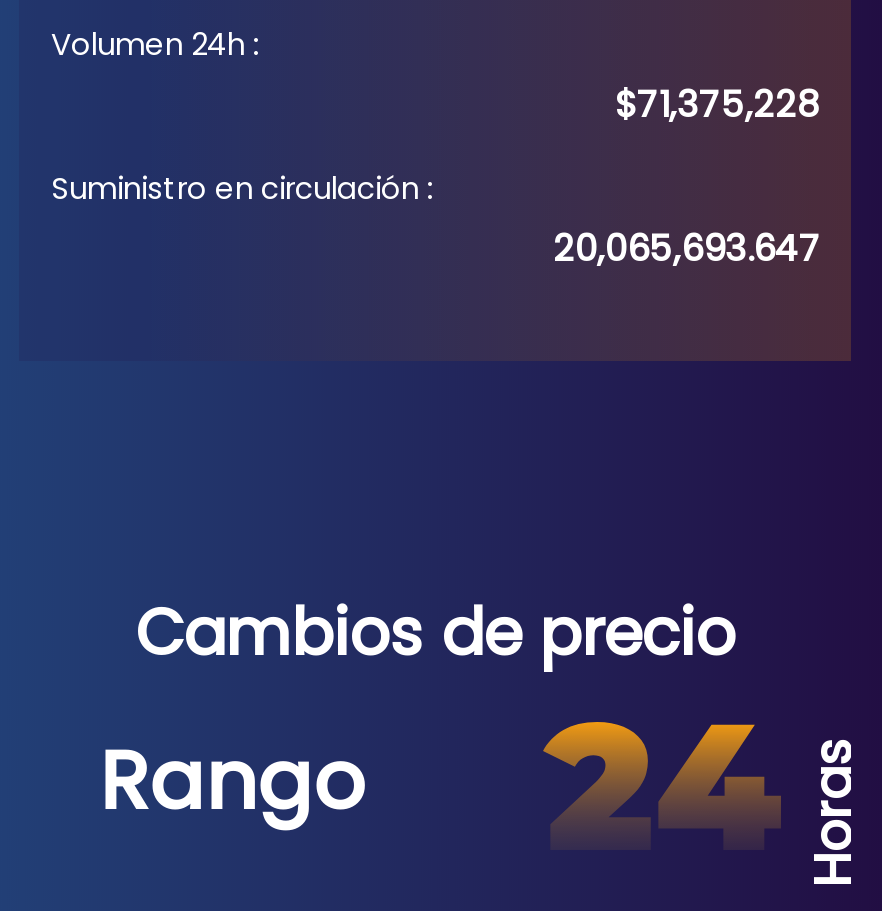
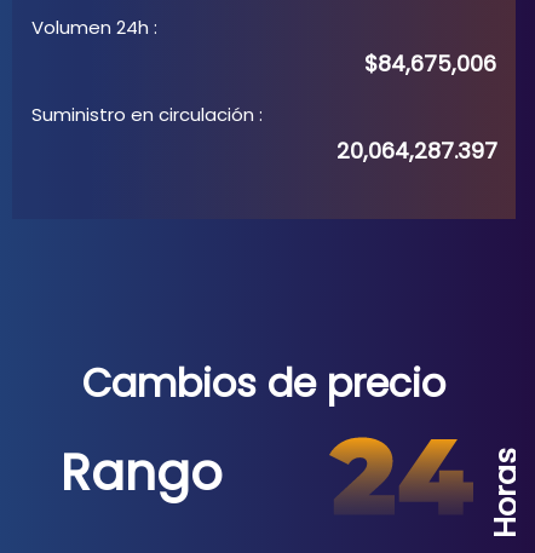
[615,79,819,129] $71,375,228 -> [364,48,496,79] $84,675,006
[553,223,821,273] 20,065,693.647 -> [336,136,497,166] 20,064,287.397

